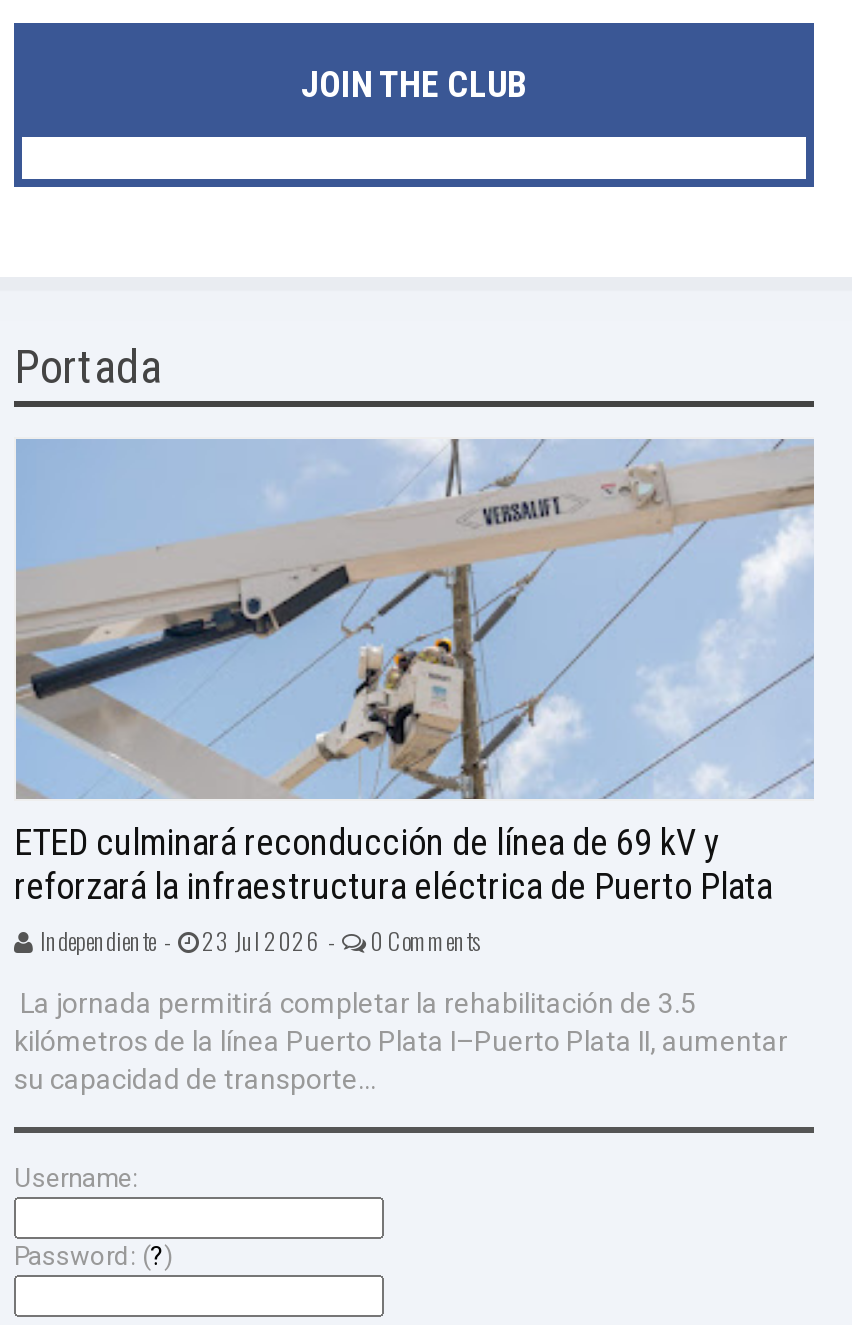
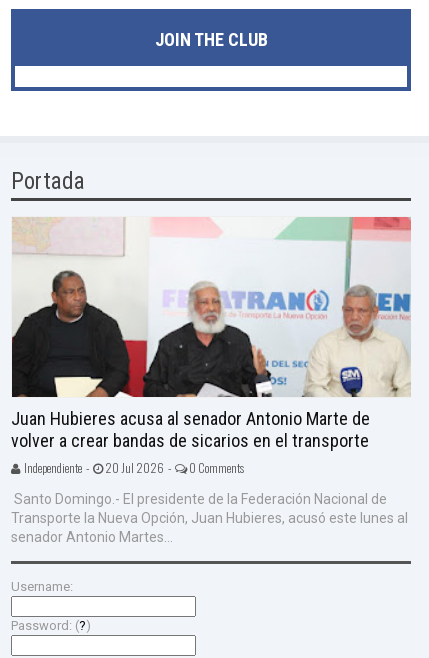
[14,437,814,956] [image] | ETED culminará reconducción de línea de 69 kV y | reforzará la infraestructura eléctrica de Puerto Plata | Independiente - 23 Jul 2026 - -> [11,216,411,475] [image] | Juan Hubieres acusa al senador Antonio Marte de | volver a crear bandas de sicarios en el transporte | Independiente - 20 Jul 2026 -
[14,986,788,1094] La jornada permitirá completar la rehabilitación de 3.5 | kilómetros de la línea Puerto Plata I–Puerto Plata II, aumentar | su capacidad de transporte... -> [11,490,408,544] Santo Domingo.- El presidente de la Federación Nacional de | Transporte la Nueva Opción, Juan Hubieres, acusó este lunes al | senador Antonio Martes...

